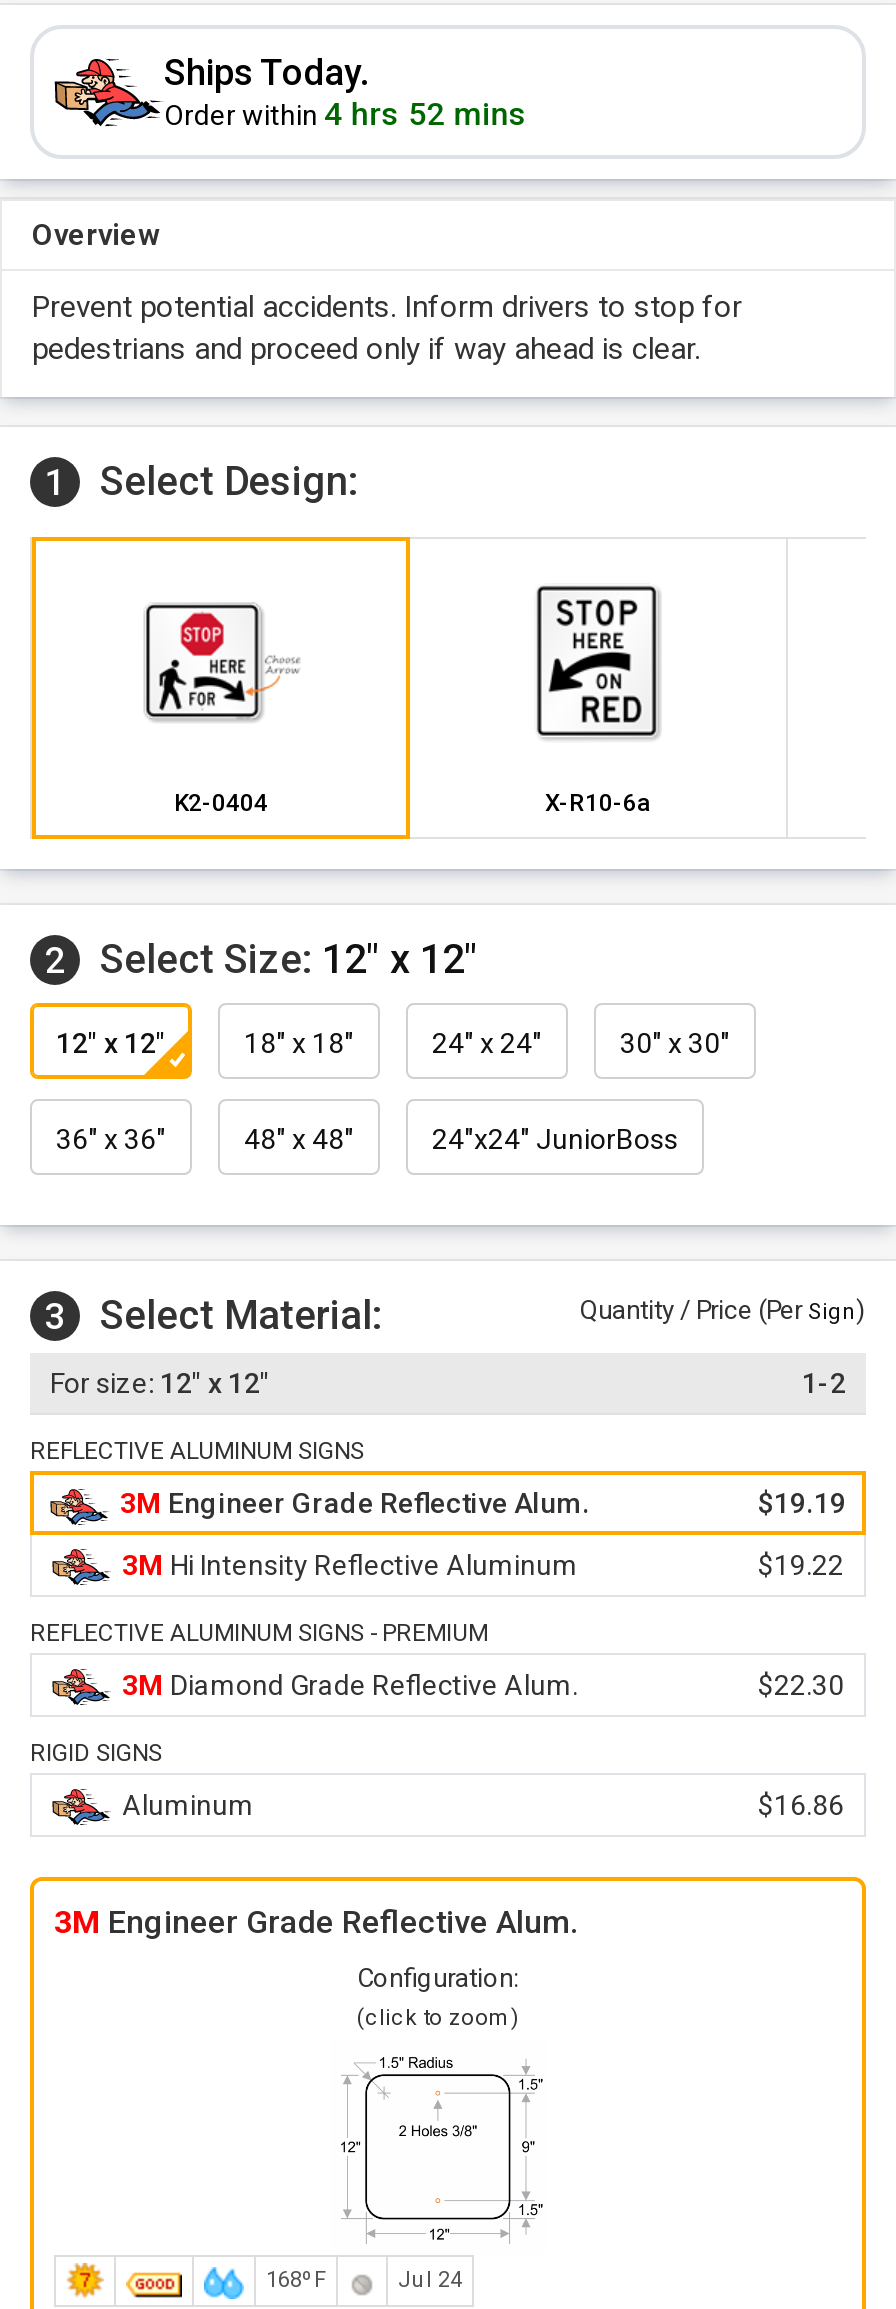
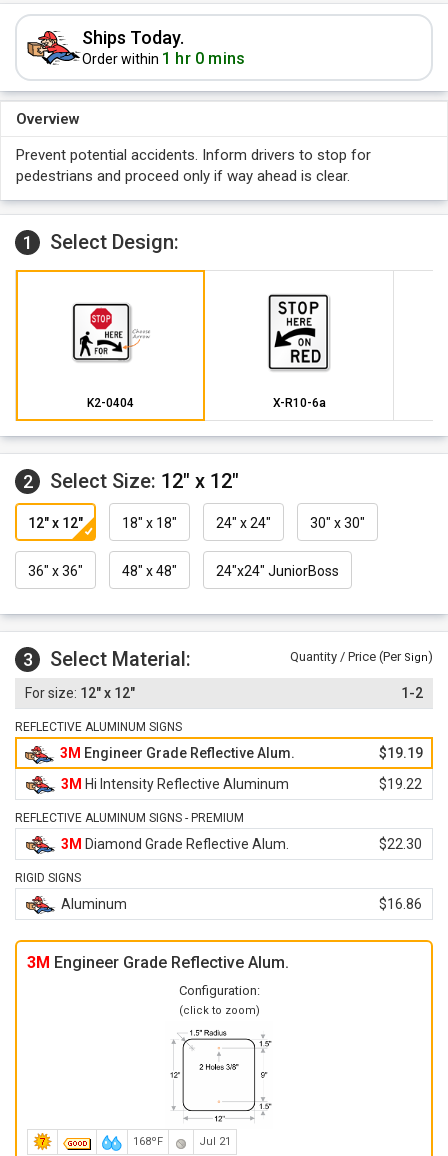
[164,95,527,133] Order within 4 hrs 52 mins -> [82,49,245,68] Order within 1 hr 0 mins
[398,2267,462,2293] Jul 24 -> [199,1135,231,1148] Jul 21

